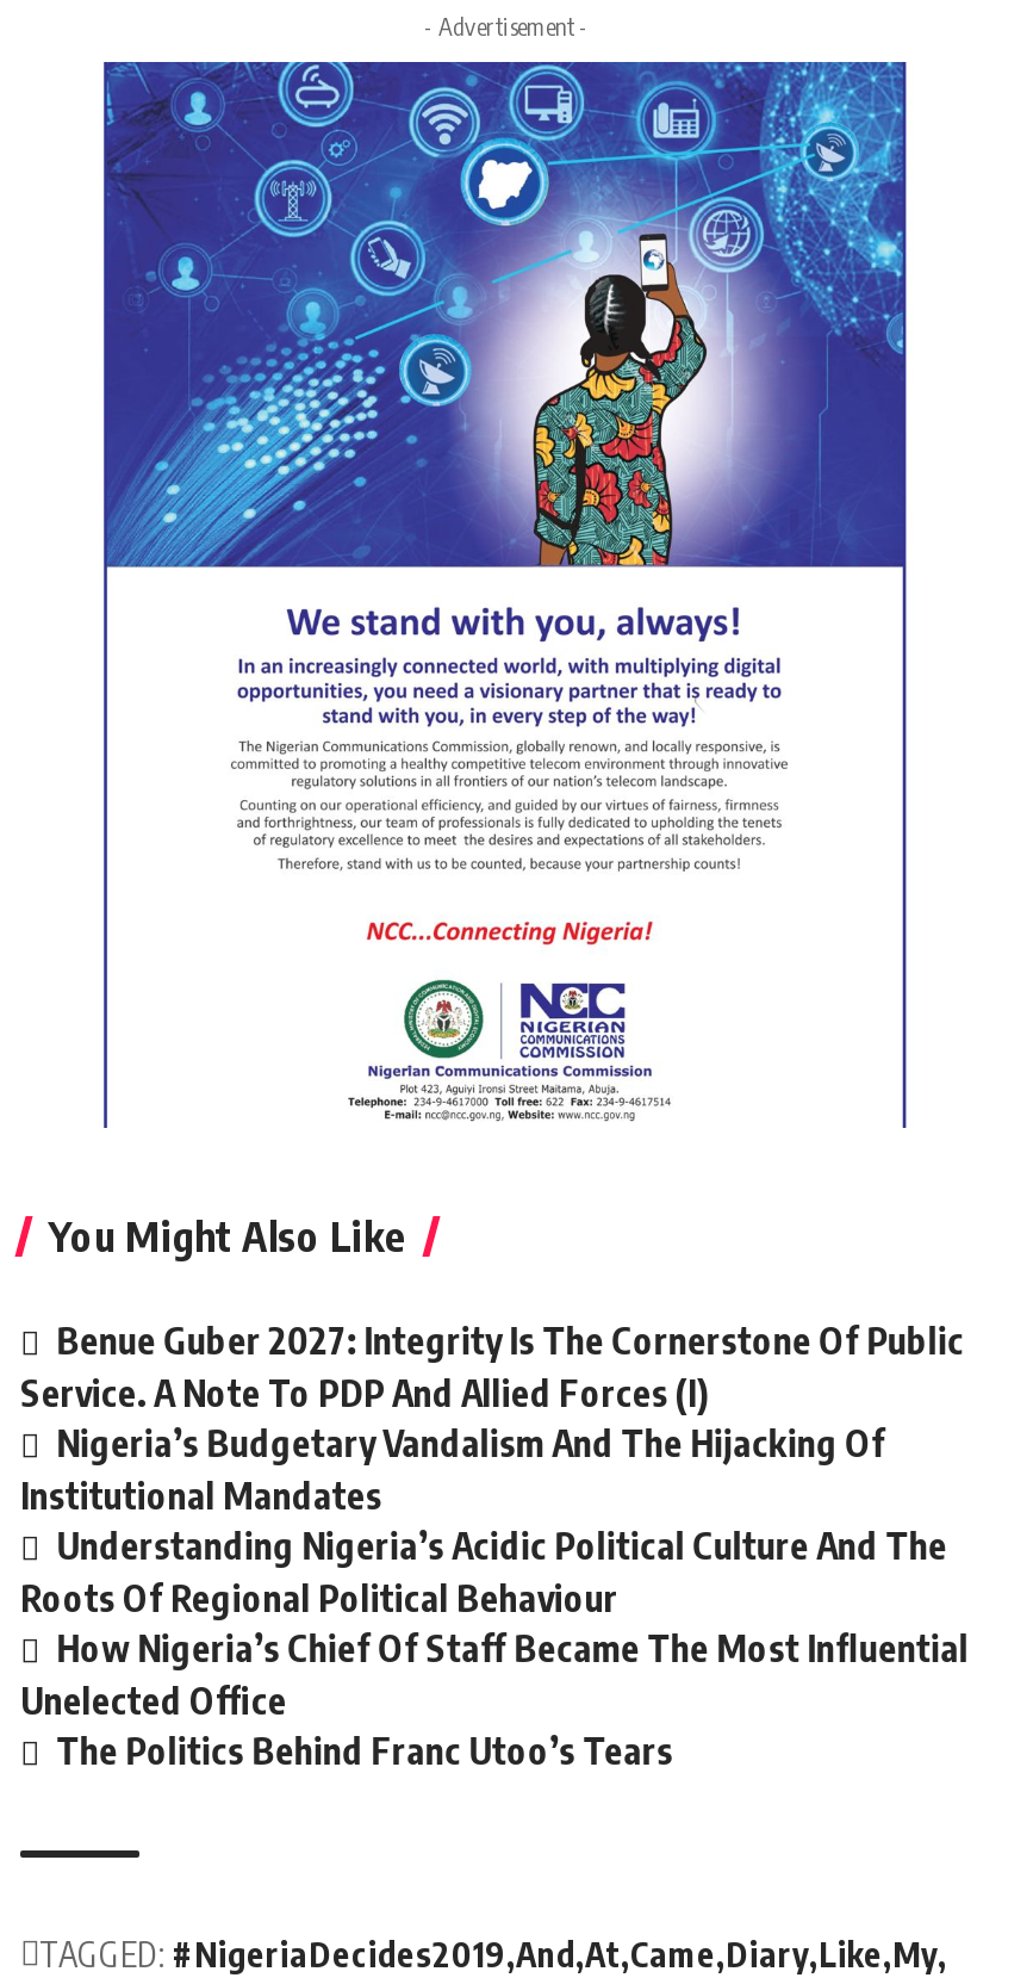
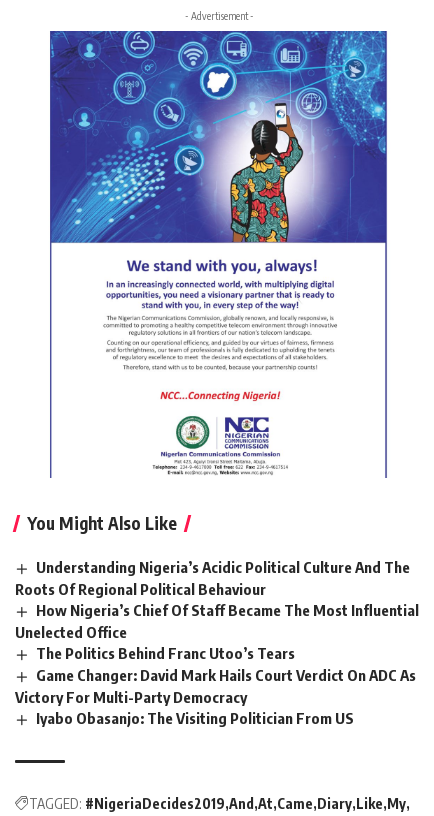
[20,1320,964,1517] Benue Guber 2027: Integrity Is The Cornerstone Of Public | Service. A Note To PDP And Allied Forces (I) | Nigeria’s Budgetary Vandalism And The Hijacking Of | Institutional Mandates -> none
moved [20,1524,969,1772] -> [15,558,419,662]: Understanding Nigeria’s Acidic Political Culture And The | Roots Of Regional Political Behaviour | How Nigeria’s Chief Of Staff Became The Most Influential | Unelected Office | The Politics Behind Franc Utoo’s Tears
none -> [15,666,416,727] Game Changer: David Mark Hails Court Verdict On ADC As | Victory For Multi-Party Democracy | Iyabo Obasanjo: The Visiting Politician From US

